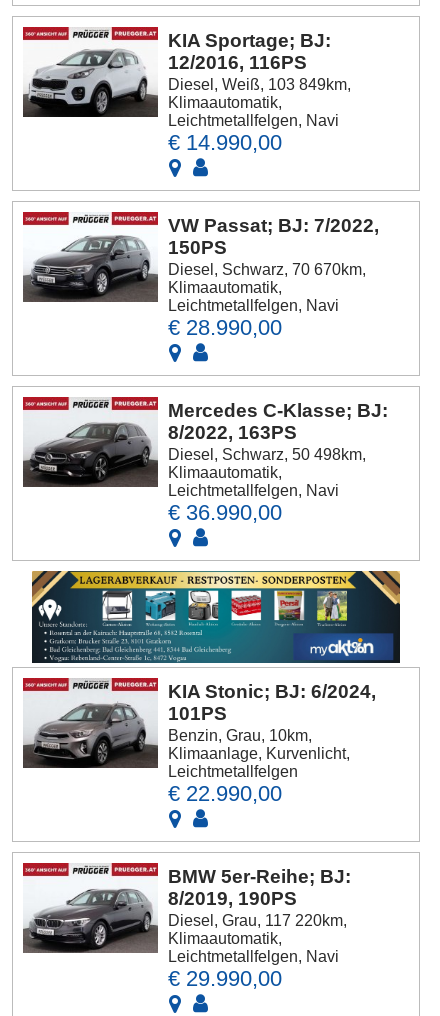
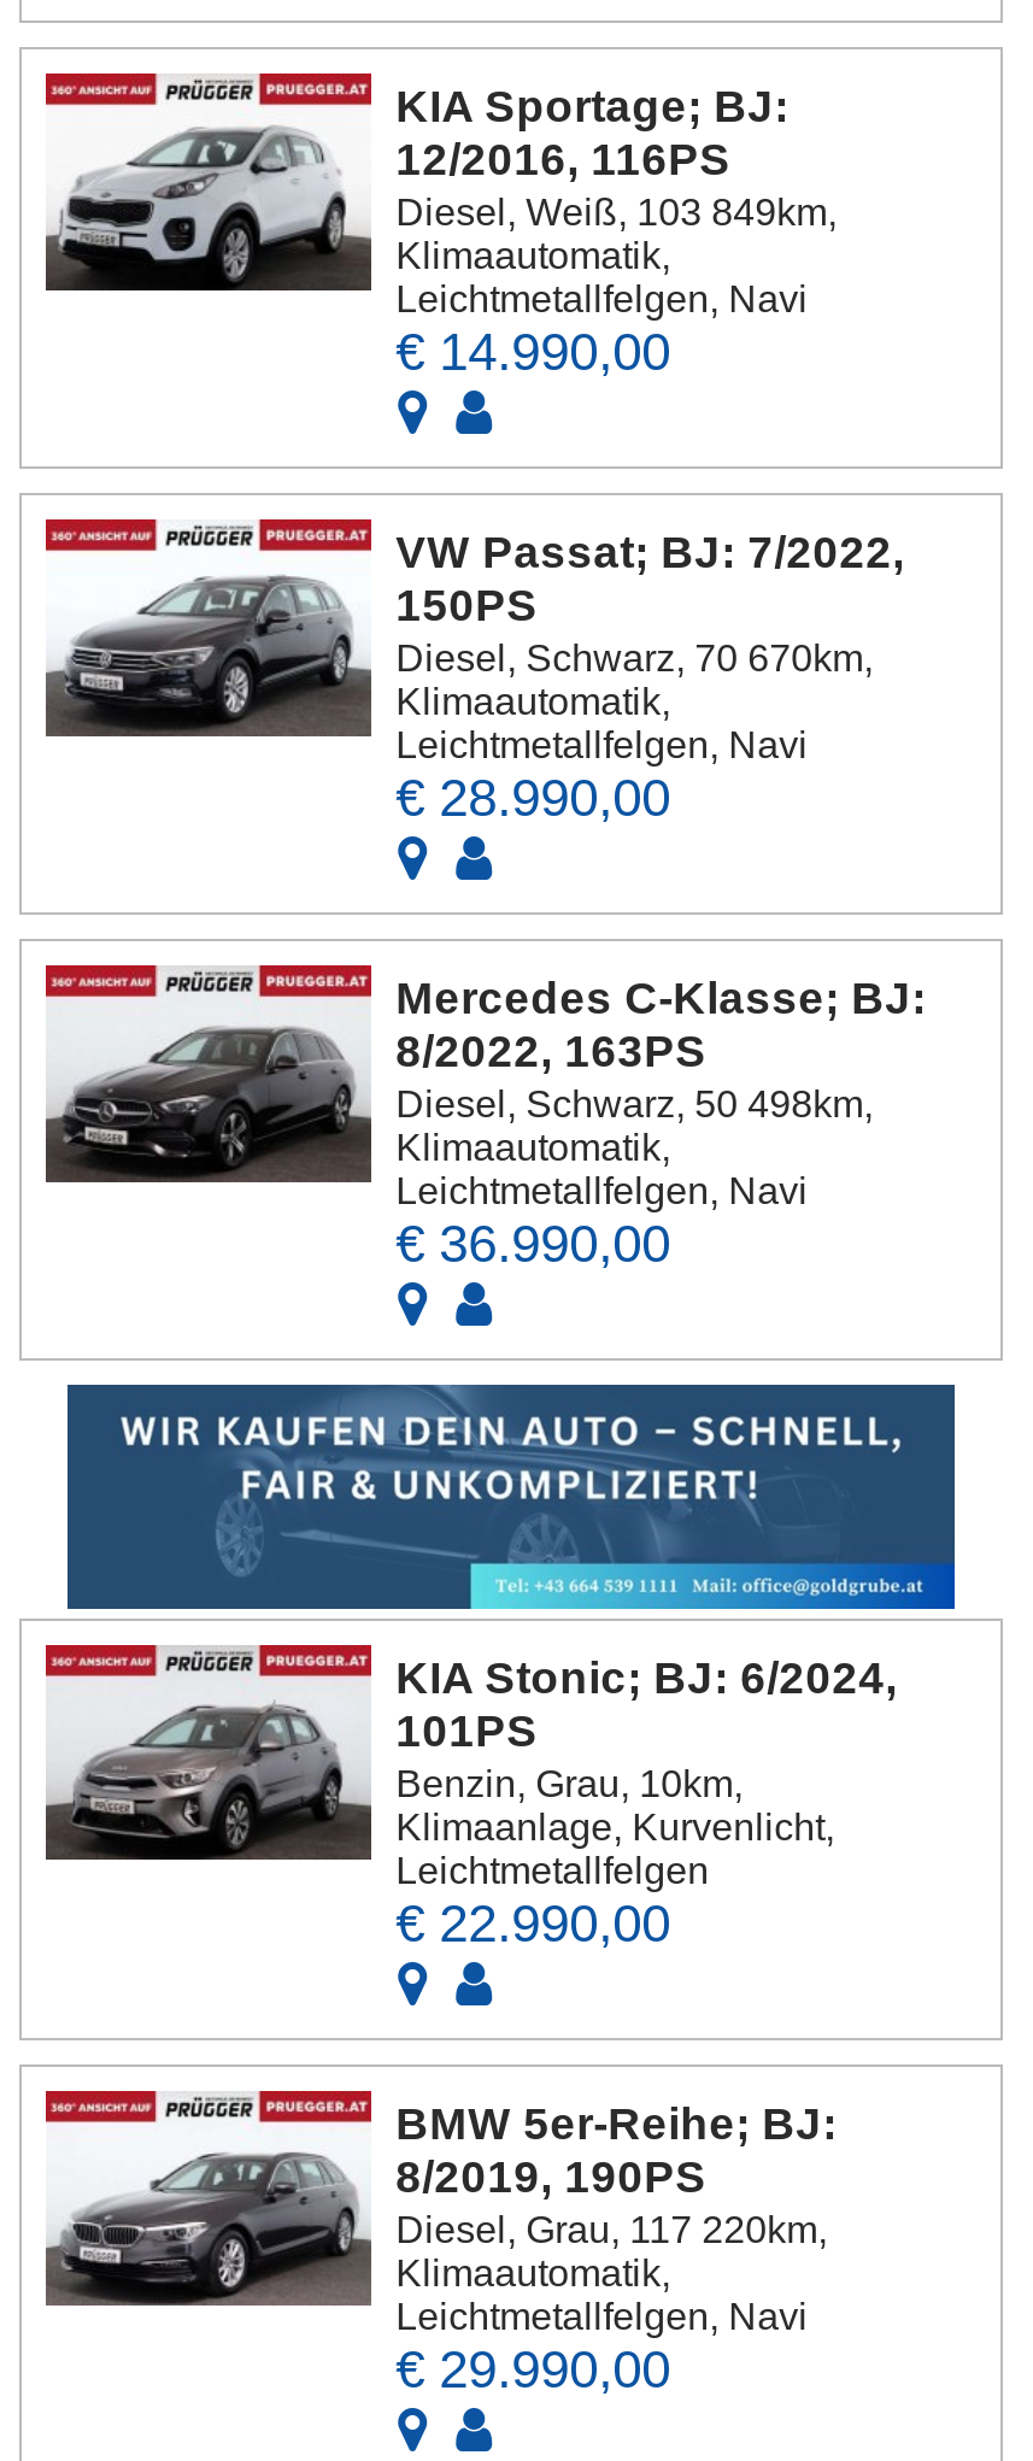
[31,570,401,664] [image] -> [65,1381,957,1613] [image]

